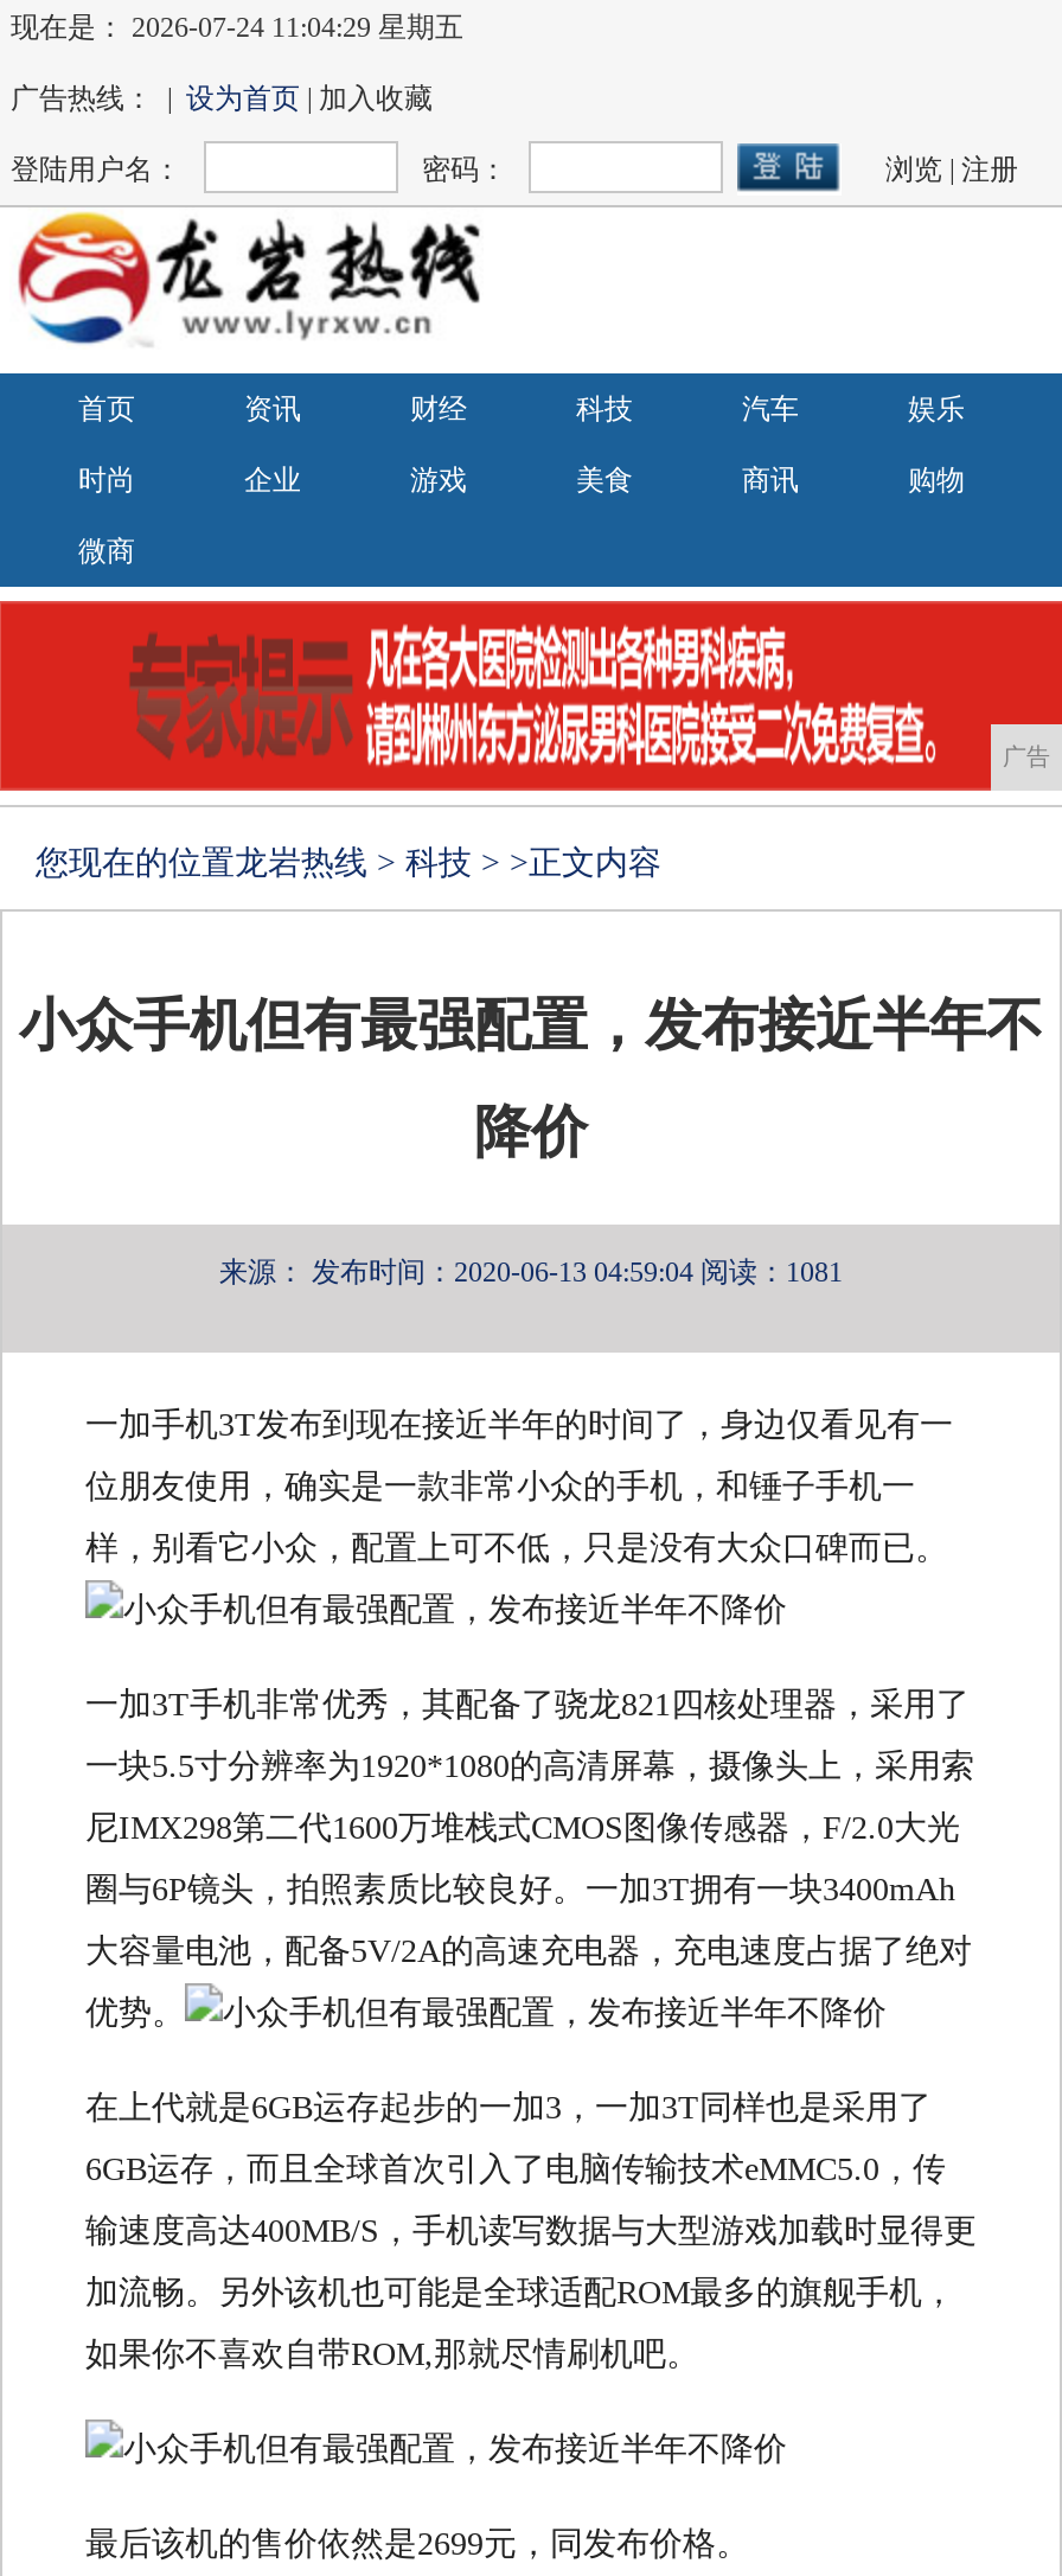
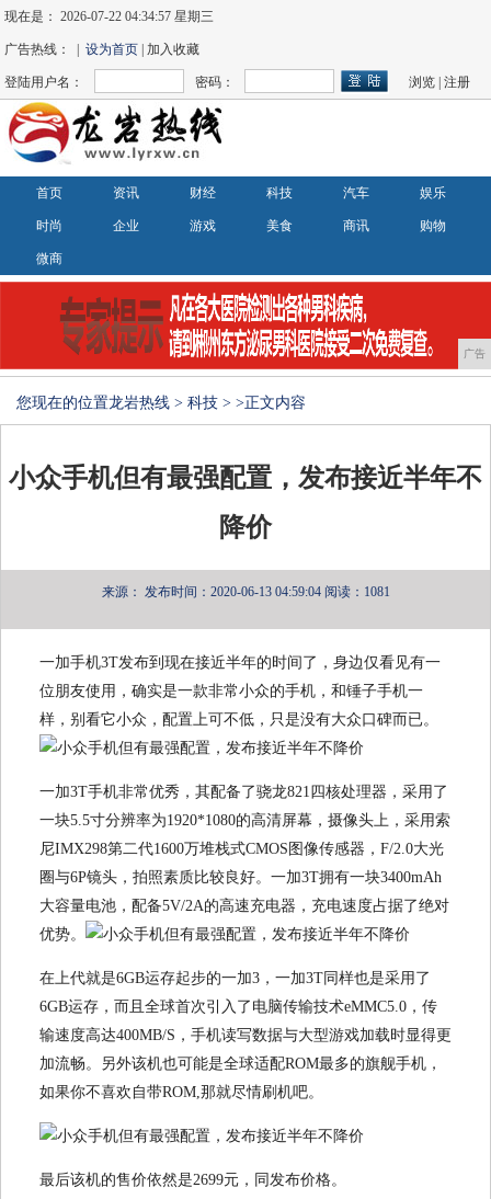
[11,11,463,44] 现在是：2026-07-24 11:04:29 星期五 -> [5,9,214,24] 现在是：2026-07-22 04:34:57 星期三

